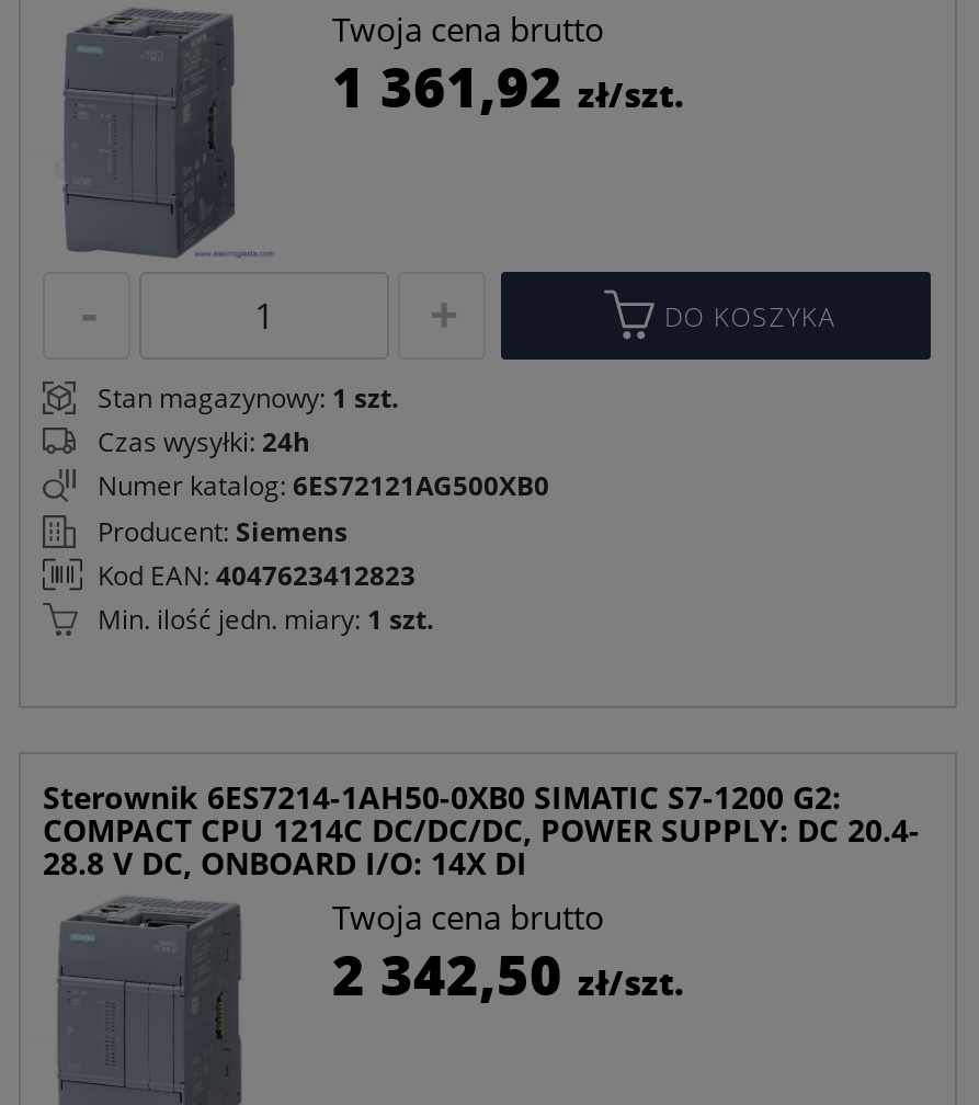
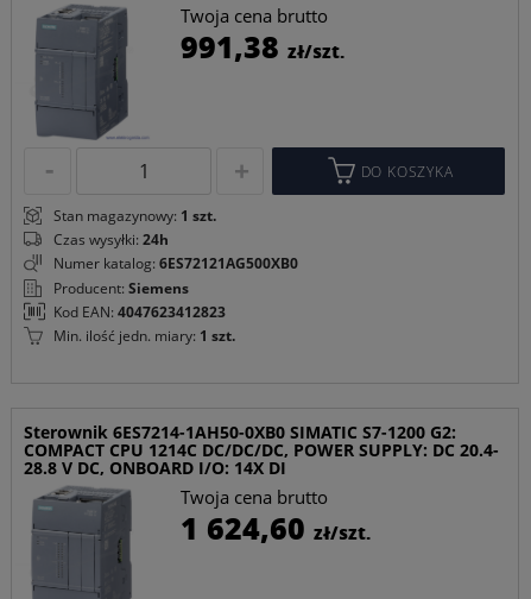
[332,46,683,125] 1 361,92 zł/szt. -> [181,25,344,68] 991,38 zł/szt.
[332,934,683,1013] 2 342,50 zł/szt. -> [181,506,371,549] 1 624,60 zł/szt.

